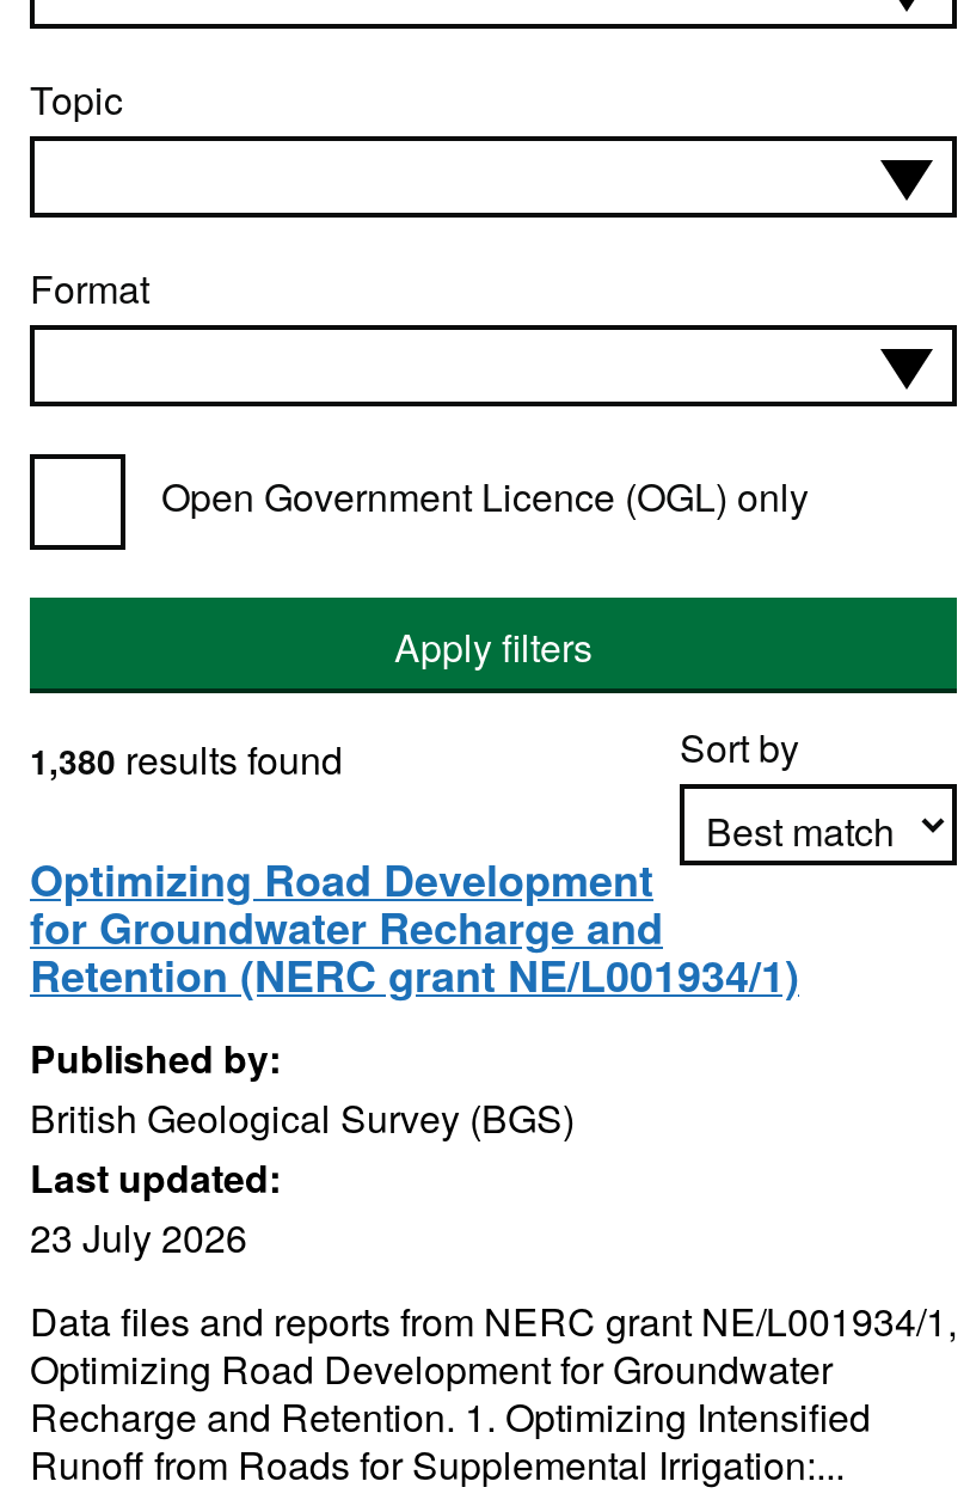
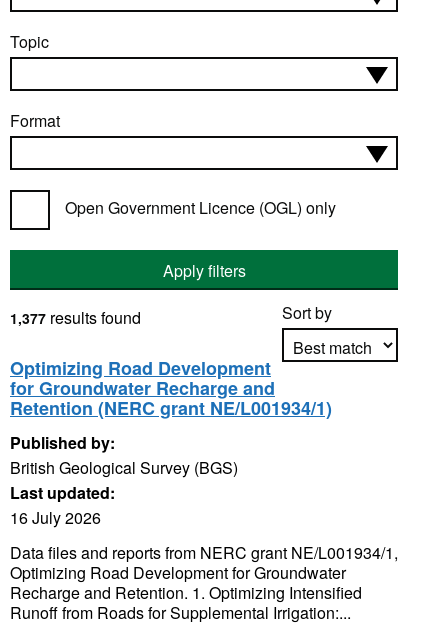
[30,731,343,786] 1,380 results found -> [10,306,141,329] 1,377 results found
[30,1210,247,1265] 23 July 2026 -> [10,506,101,529] 16 July 2026

